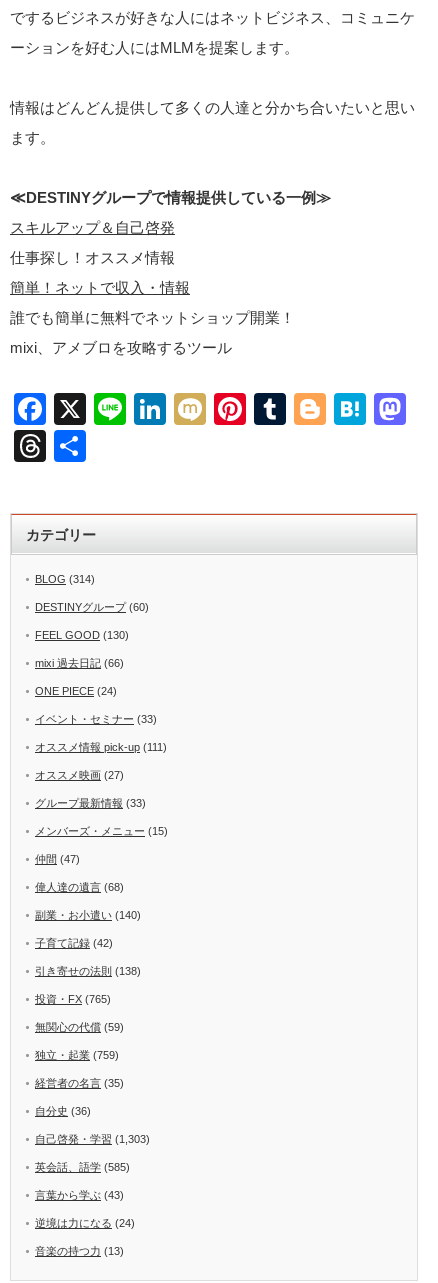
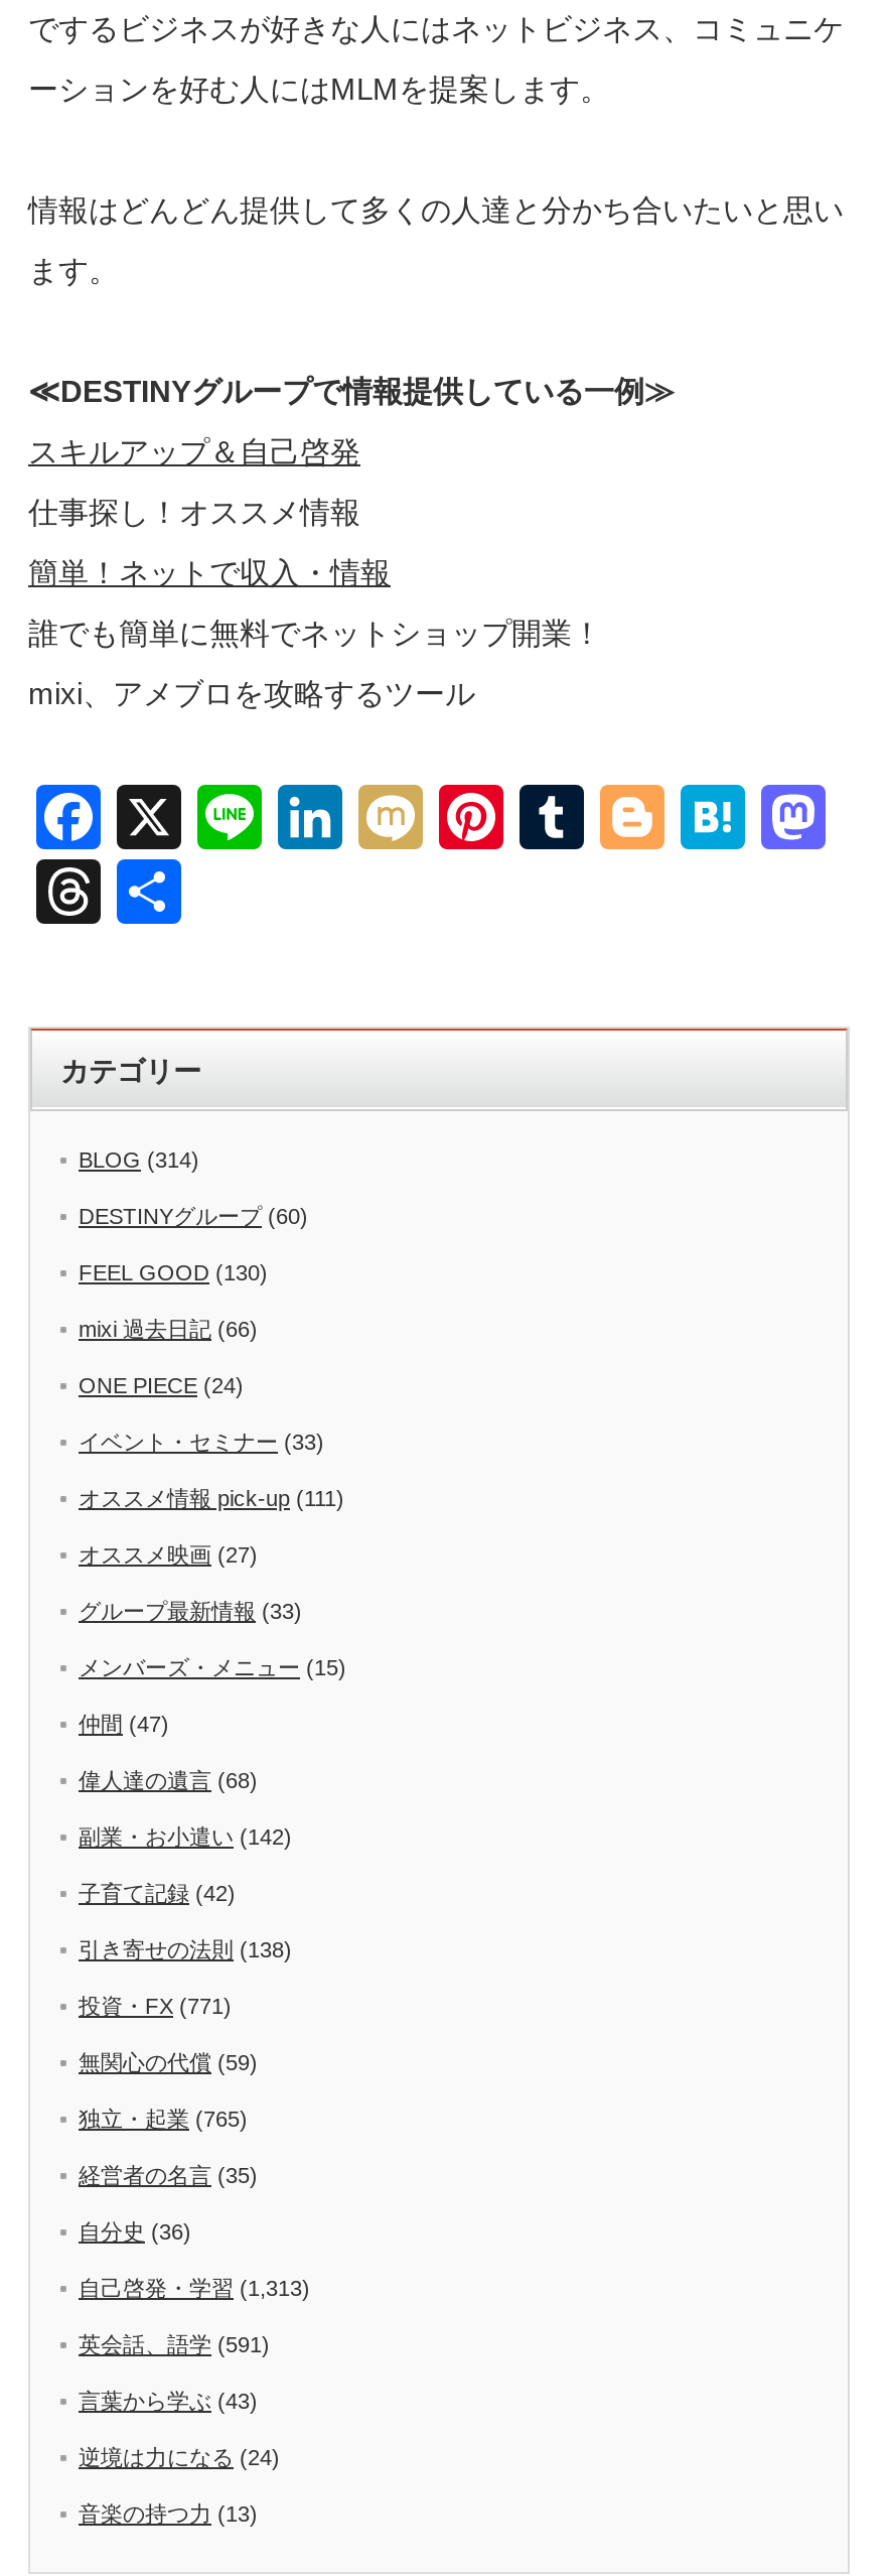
[35,909,141,921] 副業・お小遣い(140) -> [79,1824,292,1849] 副業・お小遣い(142)
[35,993,111,1005] 投資・FX (765) -> [79,1994,232,2018] 投資・FX (771)
[35,1049,119,1061] 独立・起業(759) -> [79,2107,248,2131] 独立・起業(765)
[35,1133,150,1145] 自己啓発・学習(1,303) -> [79,2276,310,2300] 自己啓発・学習(1,313)
[35,1161,130,1173] 英会話、語学(585) -> [79,2332,270,2356] 英会話、語学(591)

